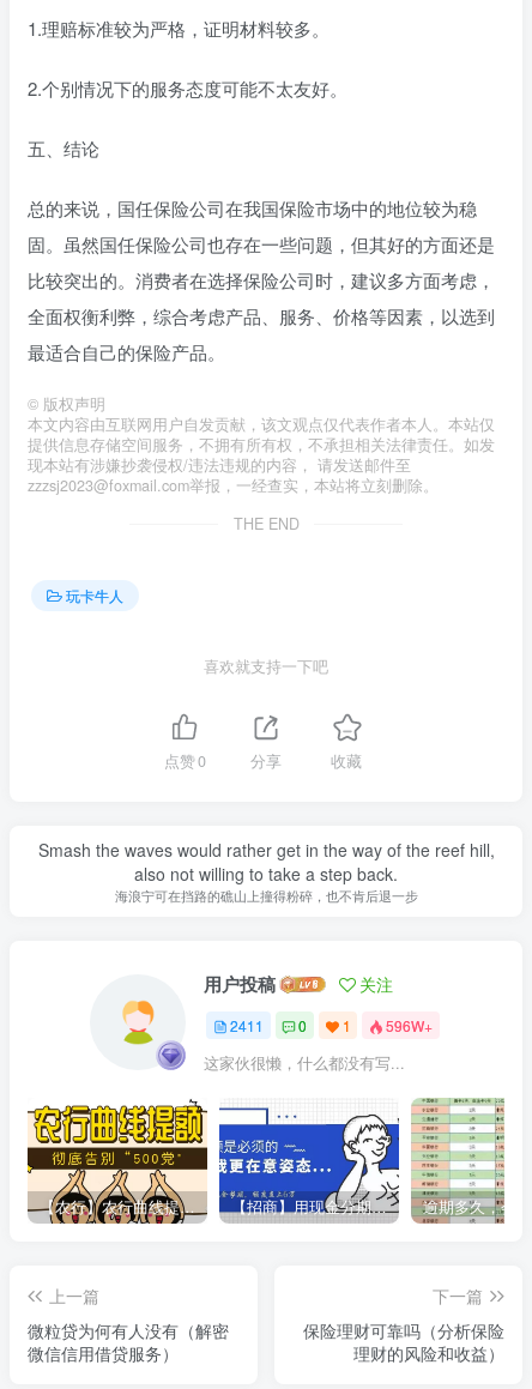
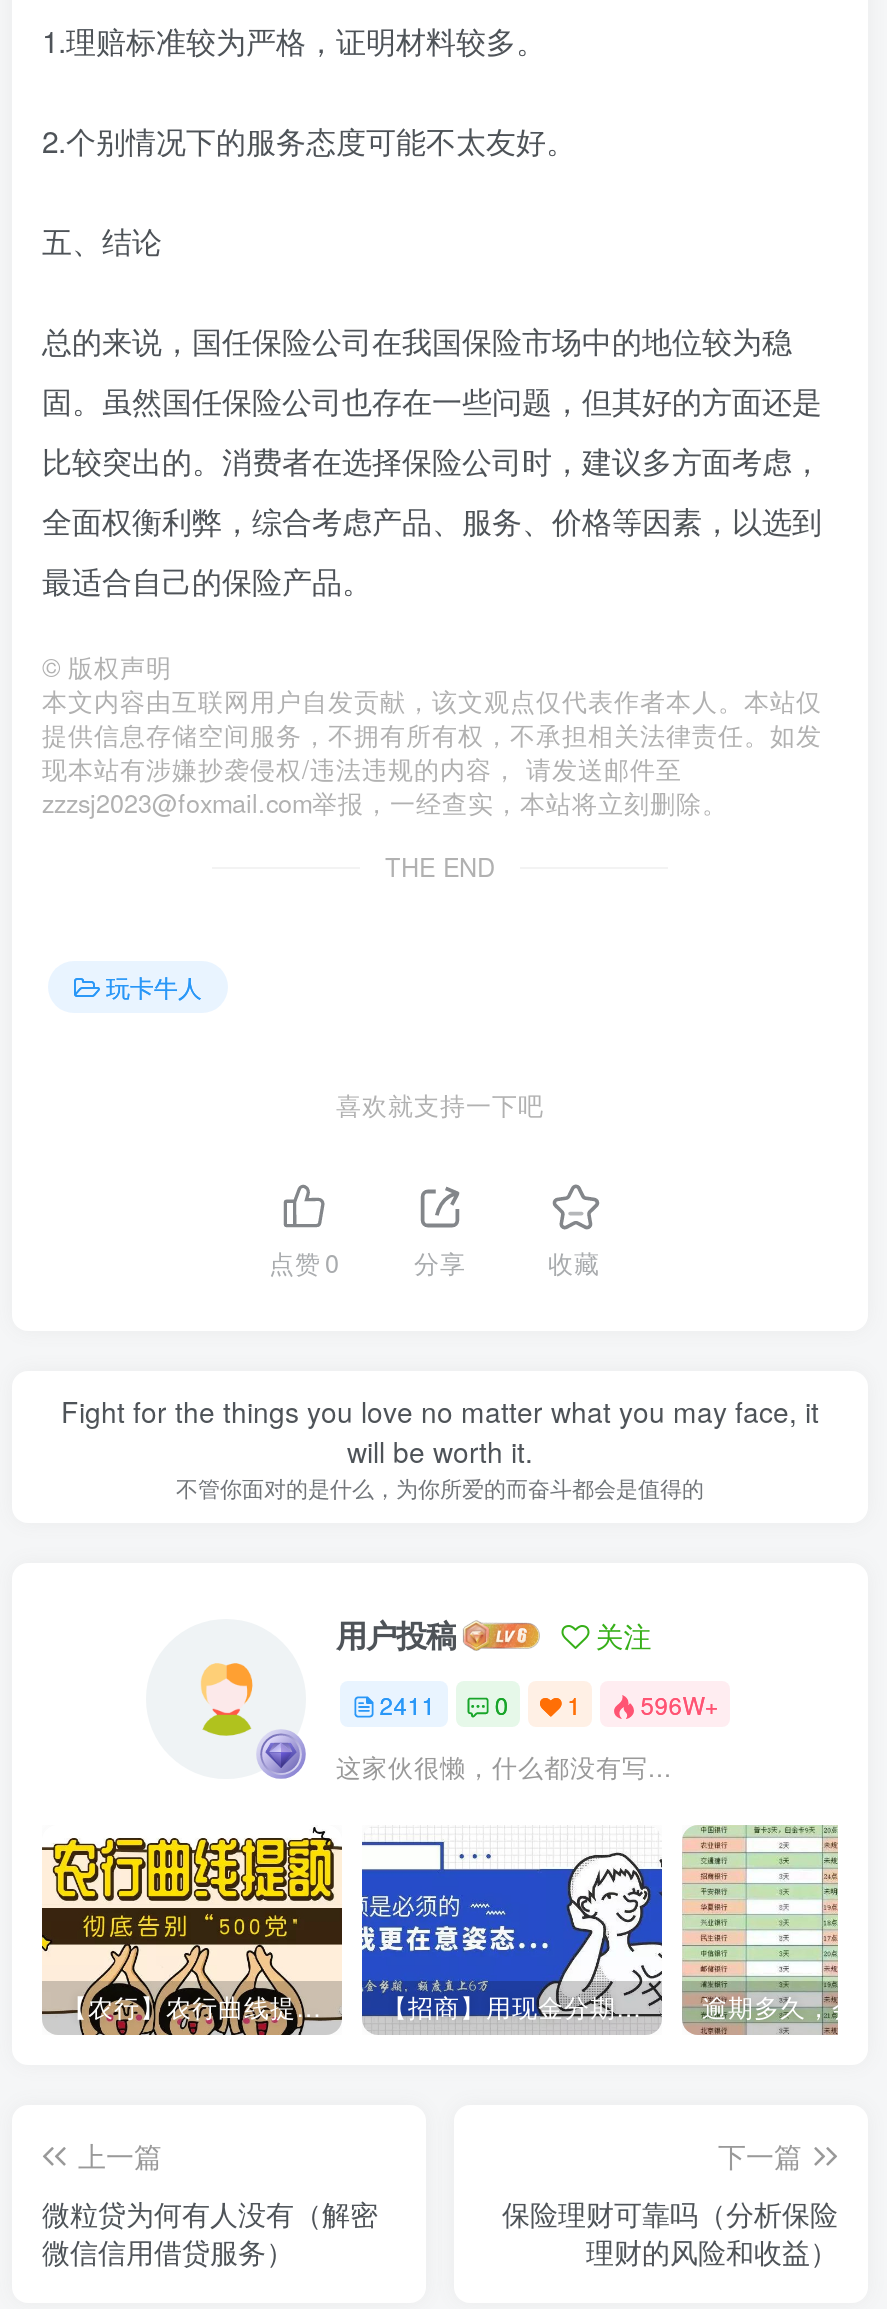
[38,838,494,905] Smash the waves would rather get in the way of the reef hill, | also not willing to take a step back. | 海浪宁可在挡路的礁山上撞得粉碎，也不肯后退一步 -> [61,1391,819,1503] Fight for the things you love no matter what you may face, it | will be worth it. | 不管你面对的是什么，为你所爱的而奋斗都会是值得的

